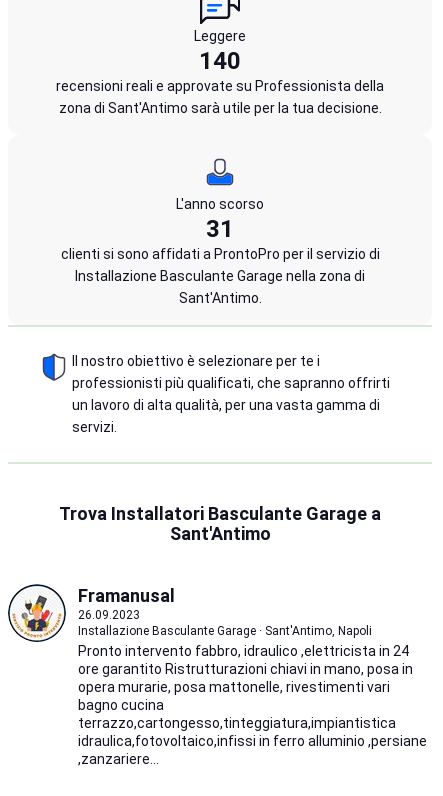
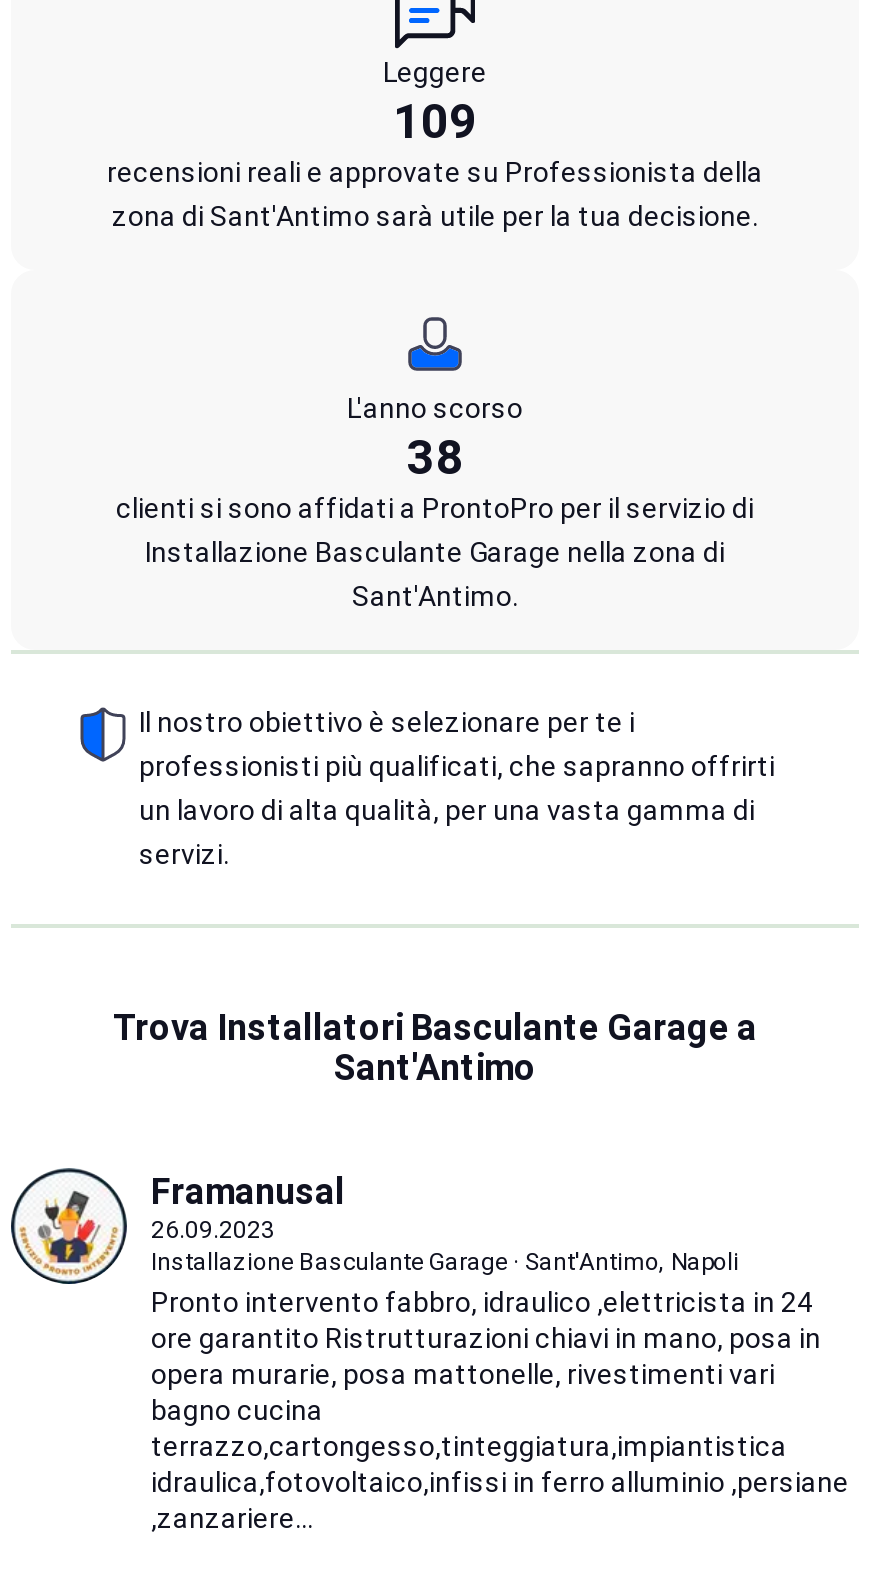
[199,47,241,75] 140 -> [393,94,477,150] 109
[206,215,234,243] 31 -> [407,430,463,486] 38

